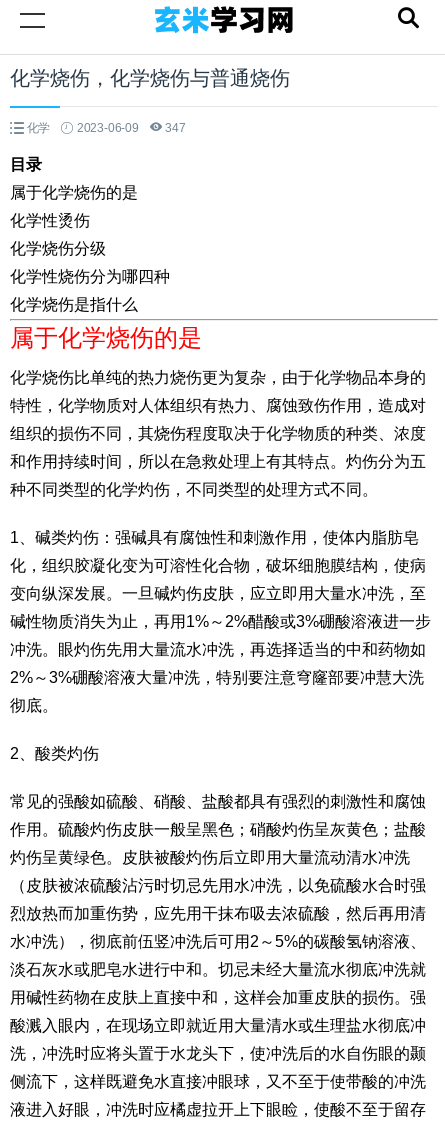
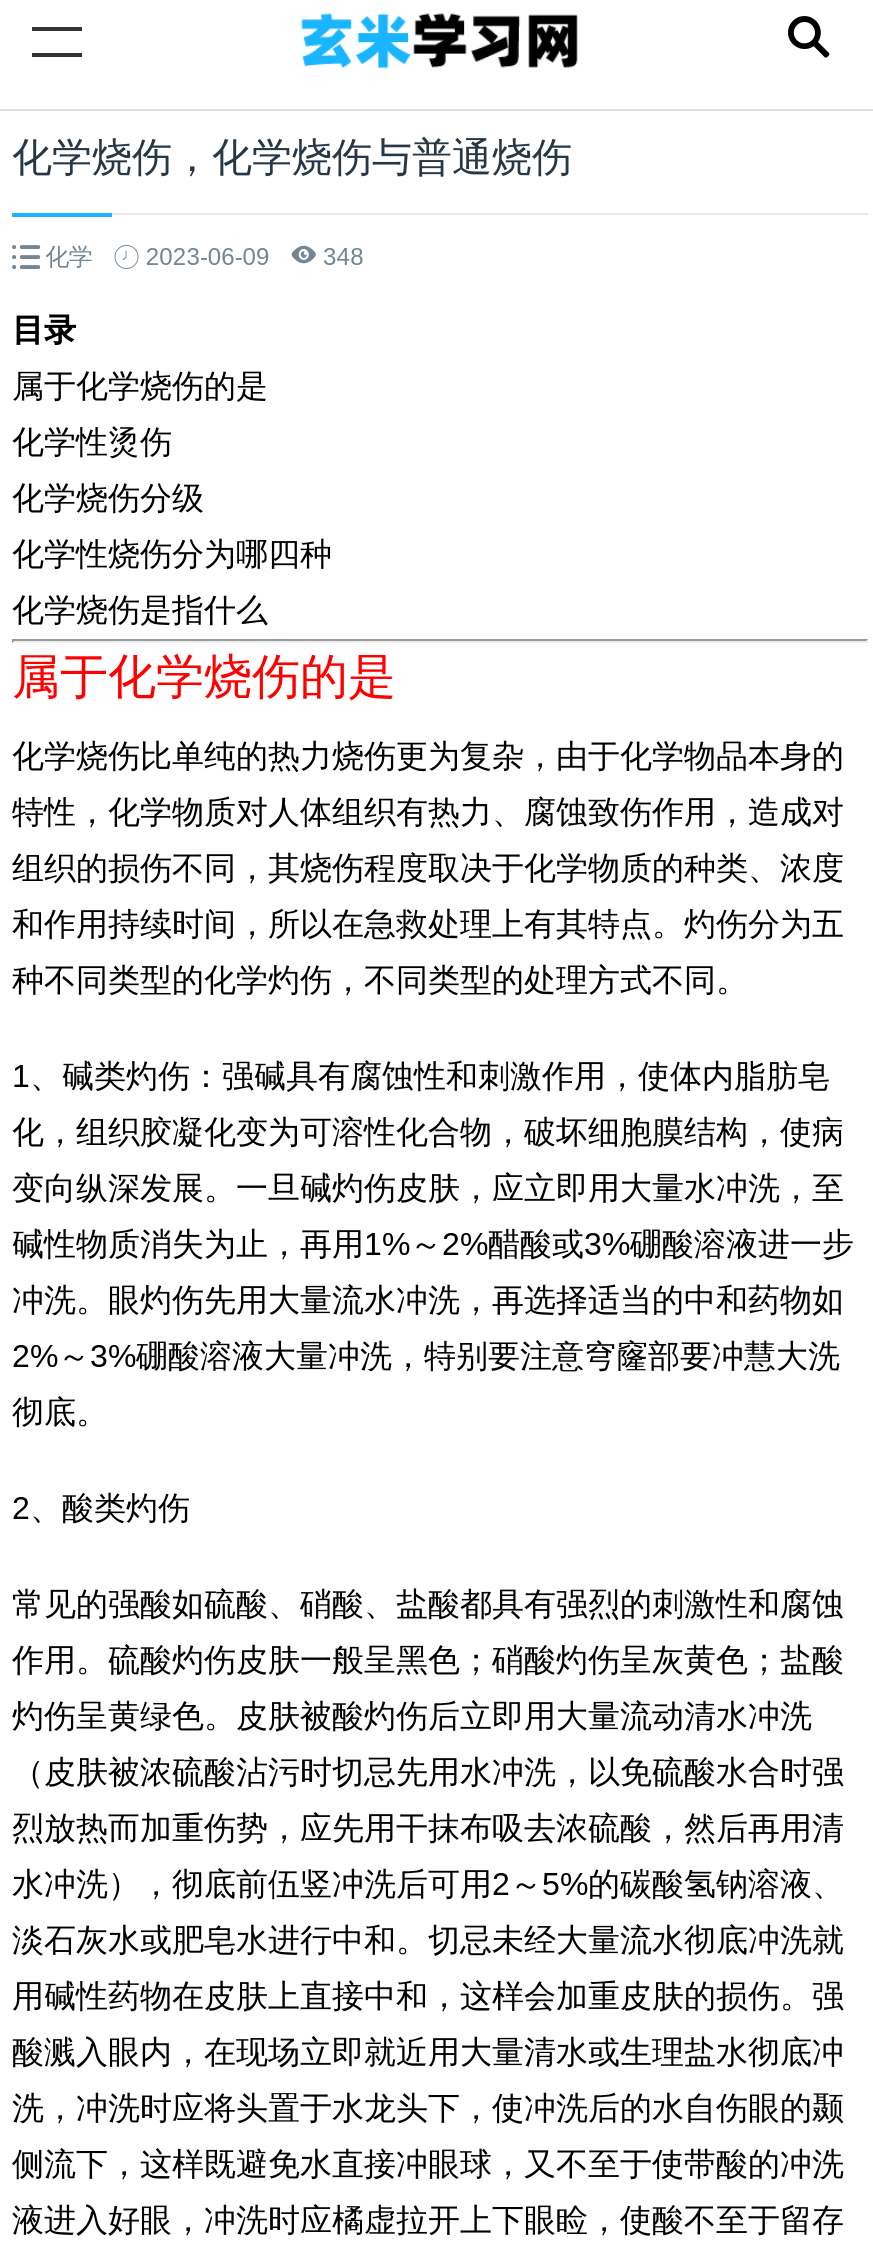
[24,121,186,135] 化学 2023-06-09 347 -> [40,243,364,271] 化学 2023-06-09 348

